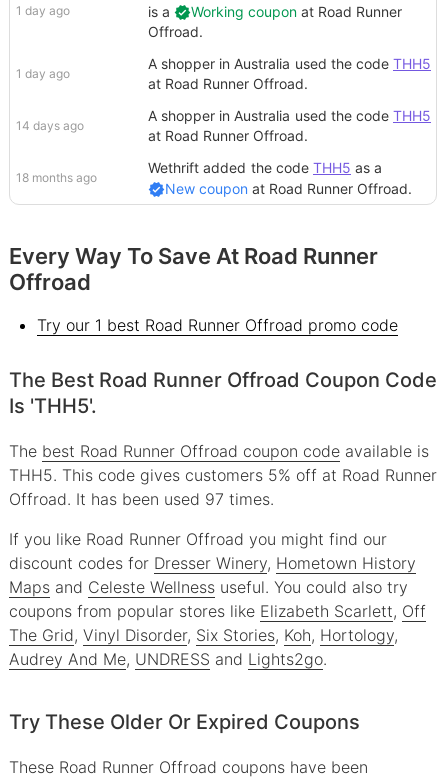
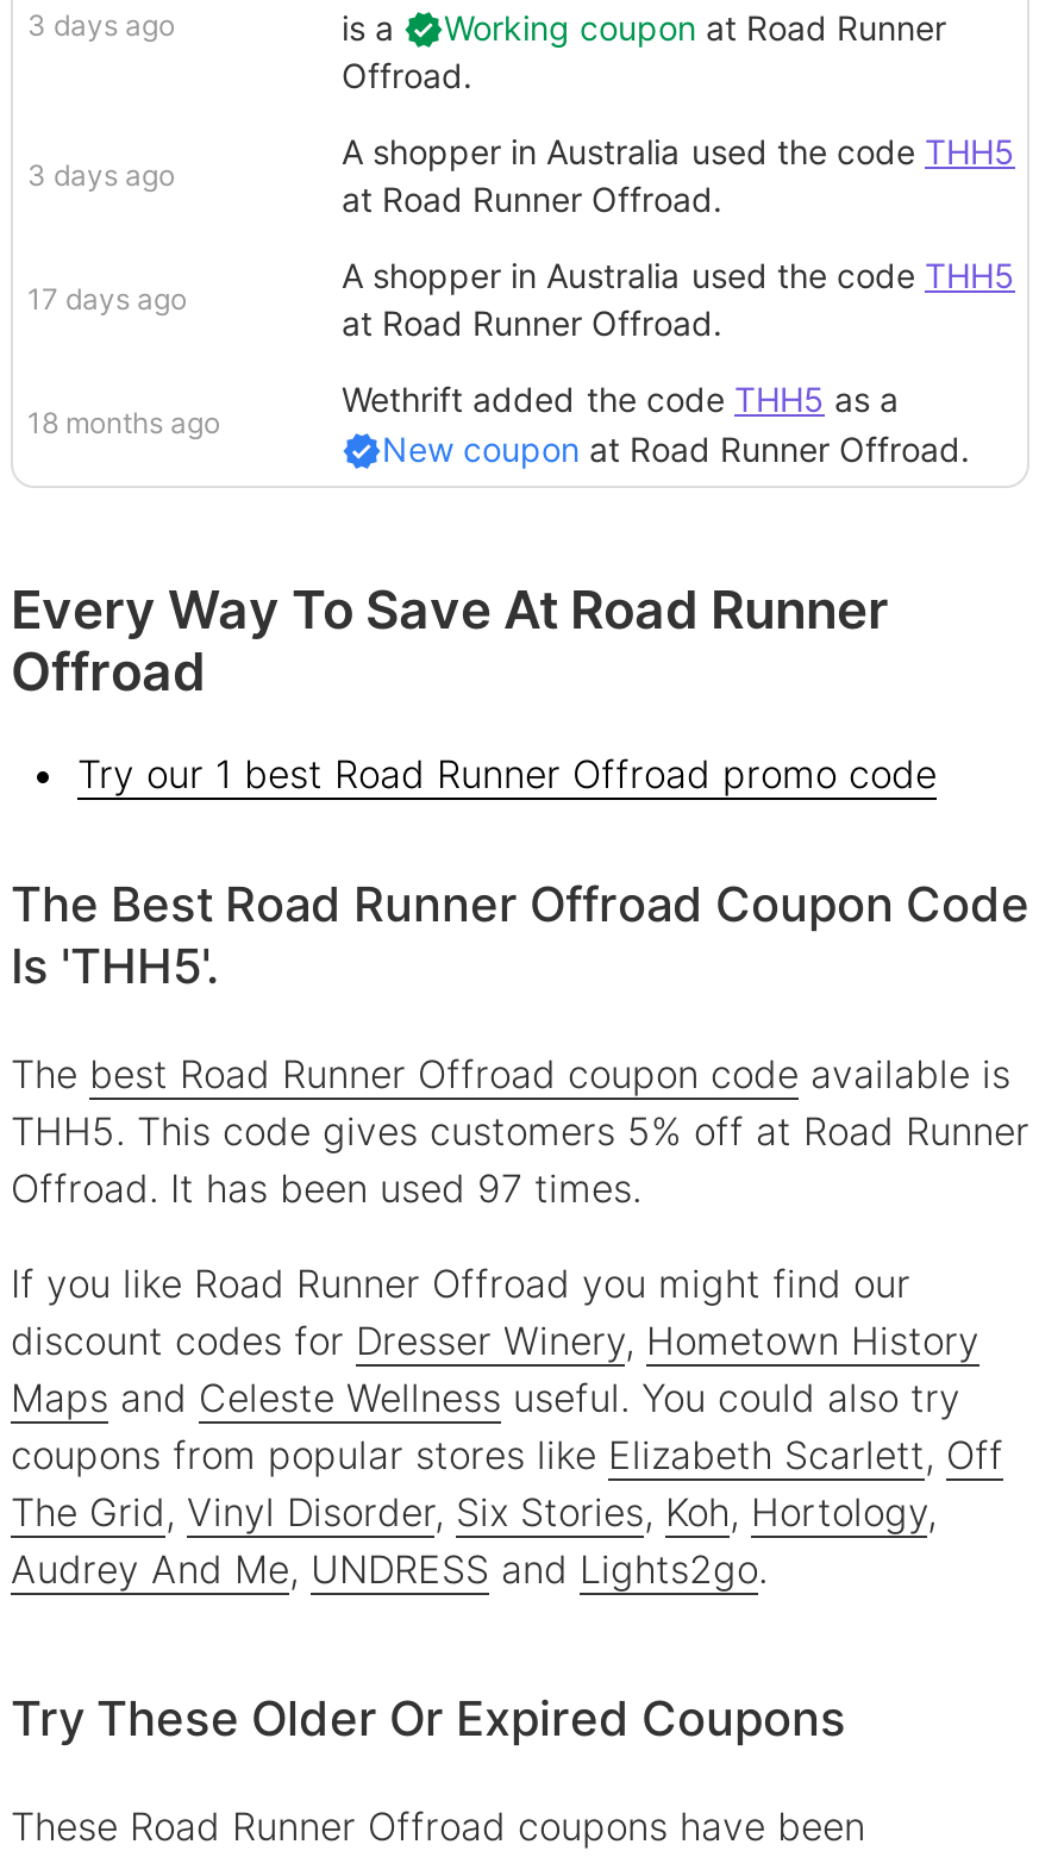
[16,3,70,18] 1 day ago -> [27,8,175,43] 3 days ago
[16,66,70,81] 1 day ago -> [27,158,175,193] 3 days ago
[16,118,84,133] 14 days ago -> [27,281,187,317] 17 days ago

